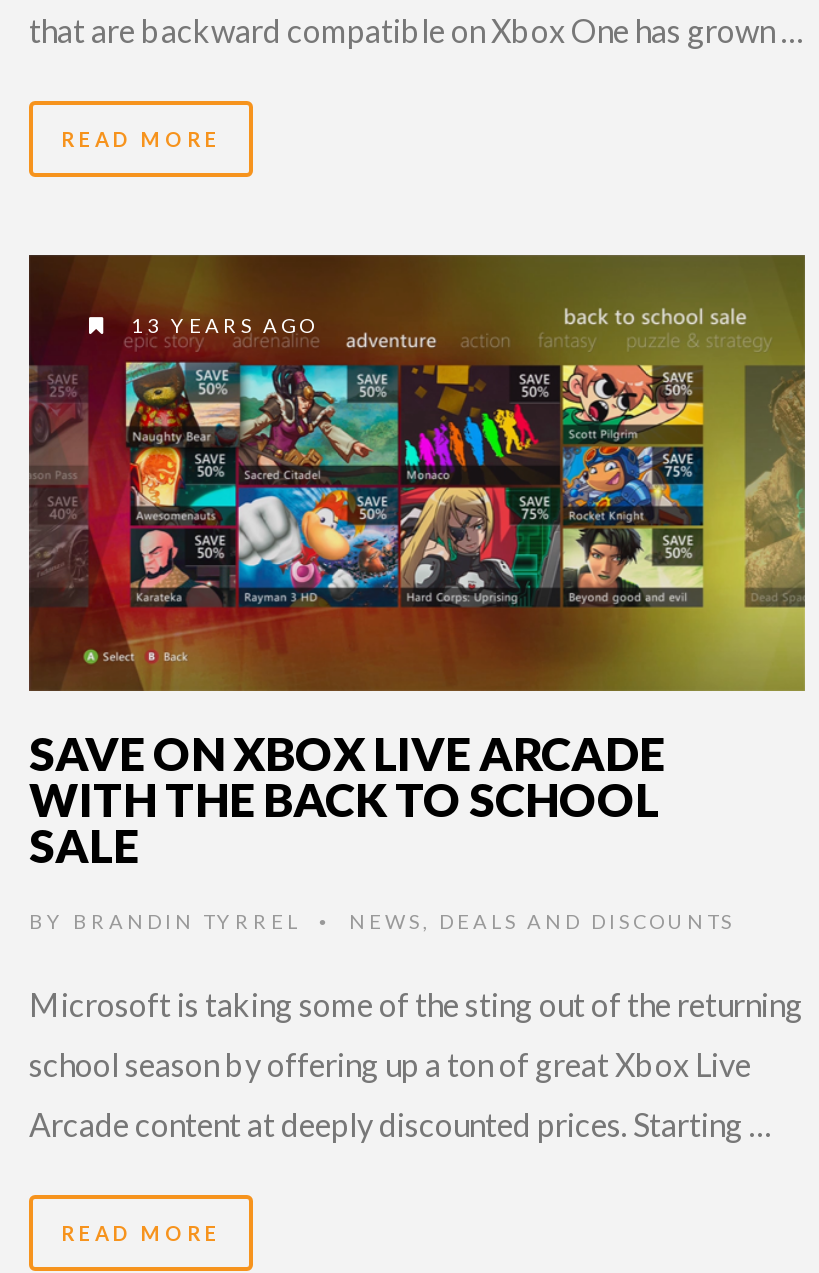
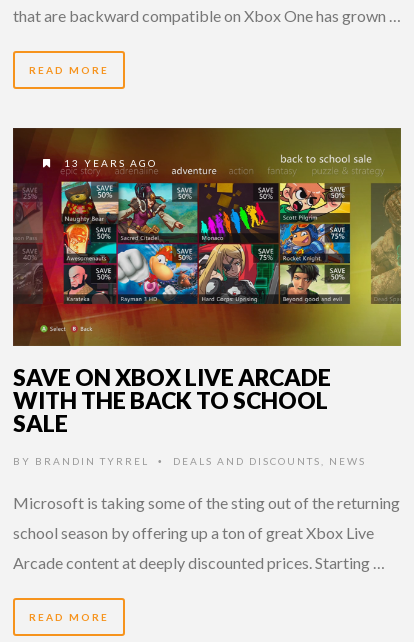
[29,909,735,933] BY BRANDIN TYRREL • NEWS, DEALS AND DISCOUNTS -> [13,455,366,467] BY BRANDIN TYRREL • DEALS AND DISCOUNTS, NEWS

